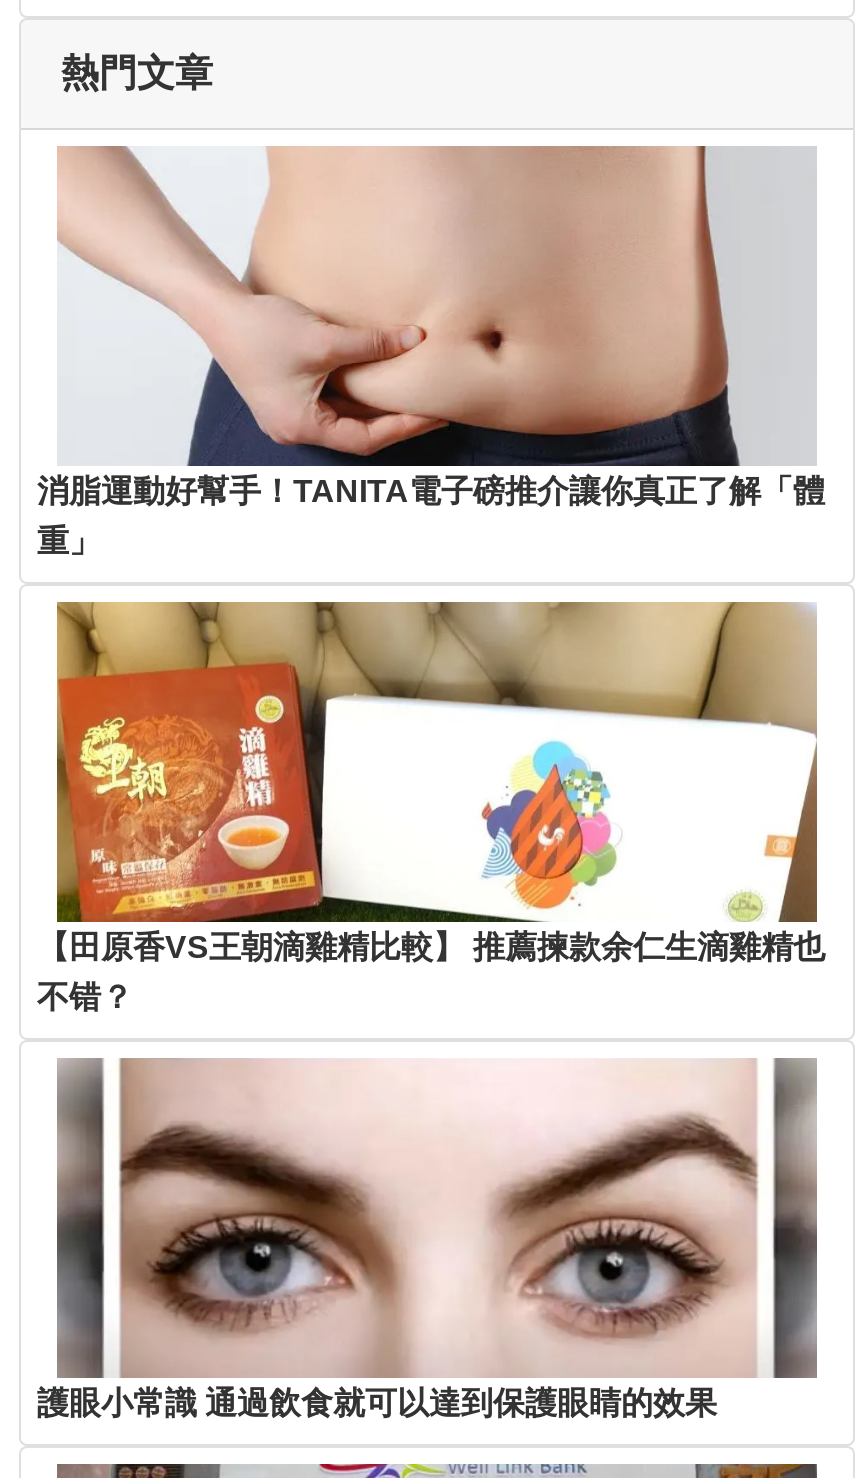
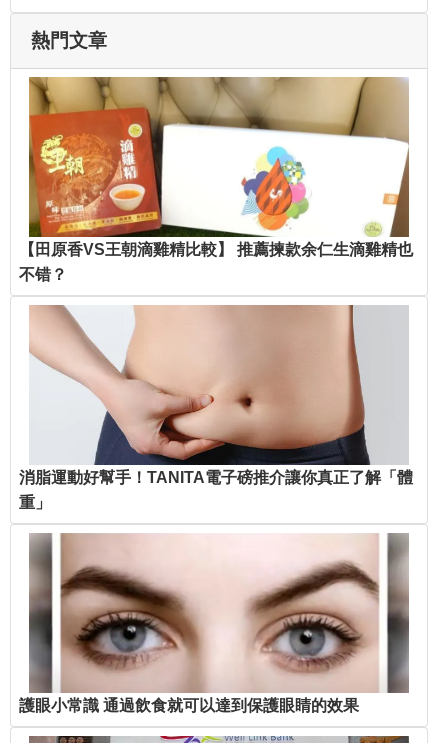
moved [37,146,825,559] -> [19,305,413,511]: [image] | 消脂運動好幫手！TANITA電子磅推介讓你真正了解「體 | 重」
moved [37,598,825,1015] -> [19,75,413,283]: [image] | 【田原香VS王朝滴雞精比較】 推薦揀款余仁生滴雞精也 | 不错？

